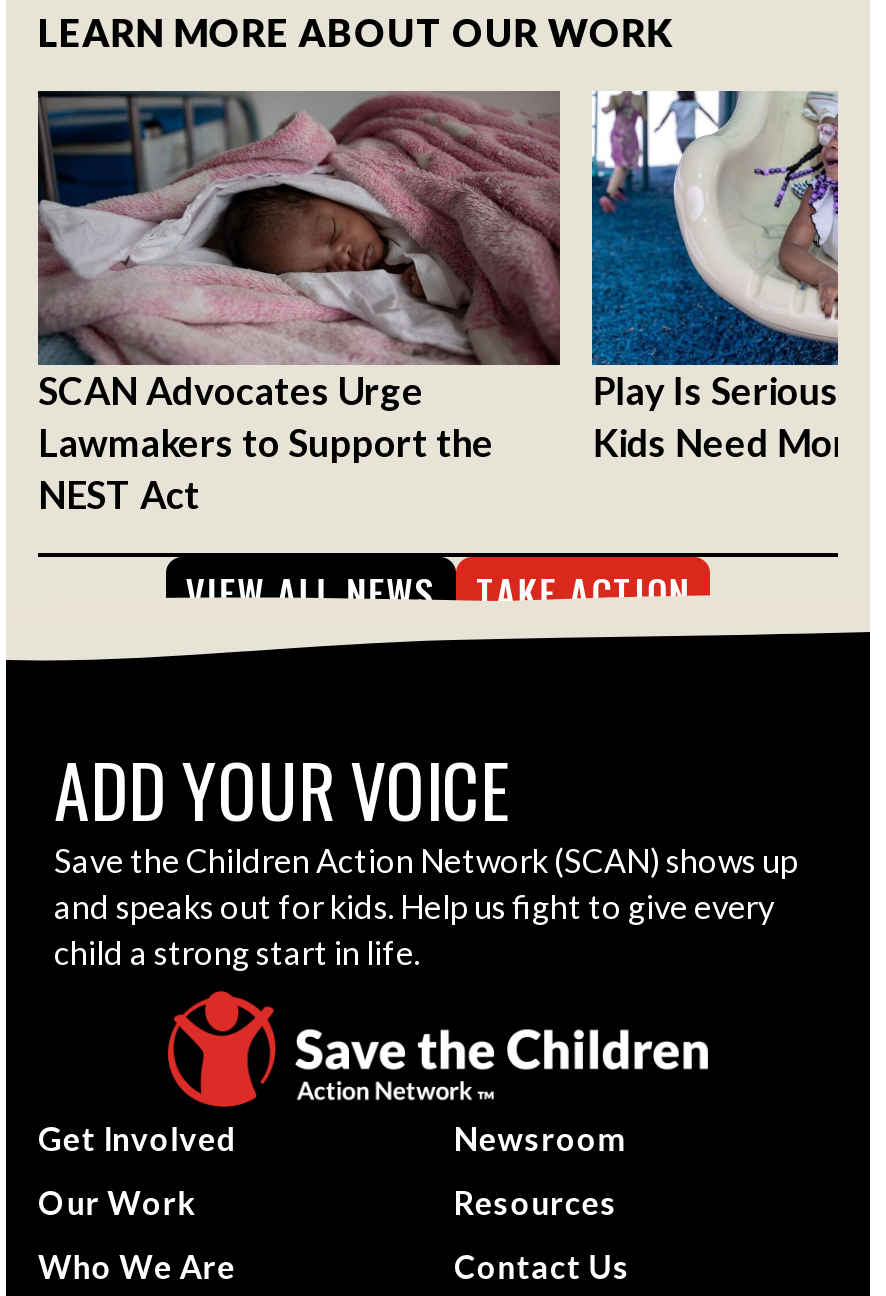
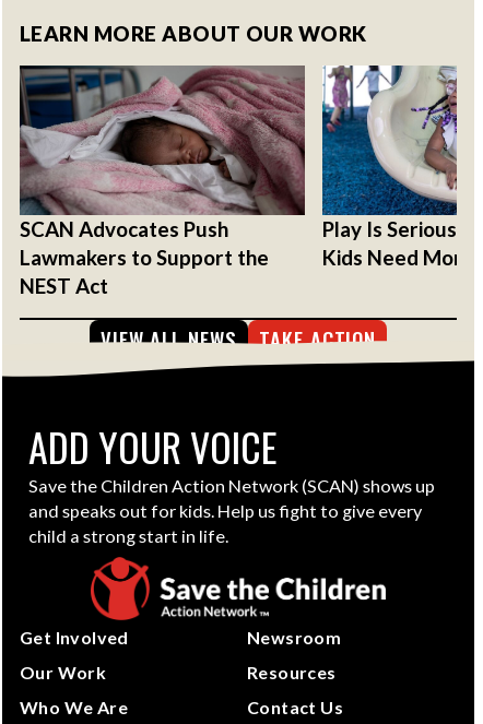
[38,367,424,413] SCAN Advocates Urge -> [20,216,228,242] SCAN Advocates Push

